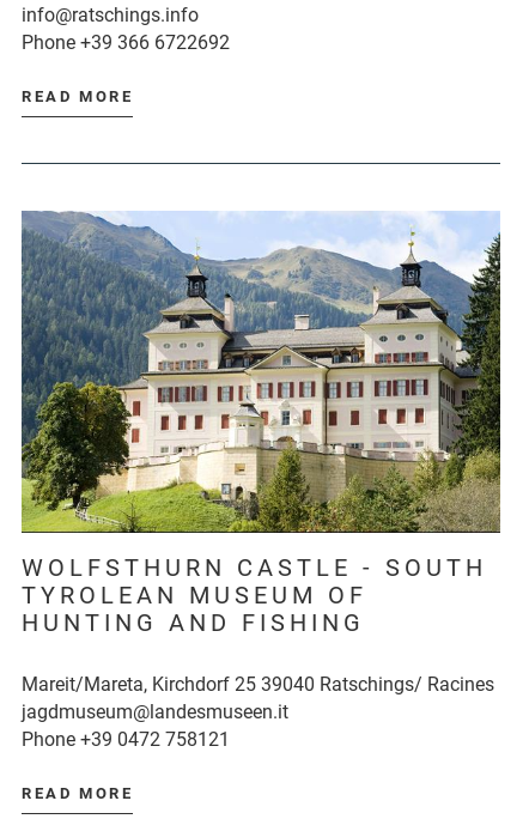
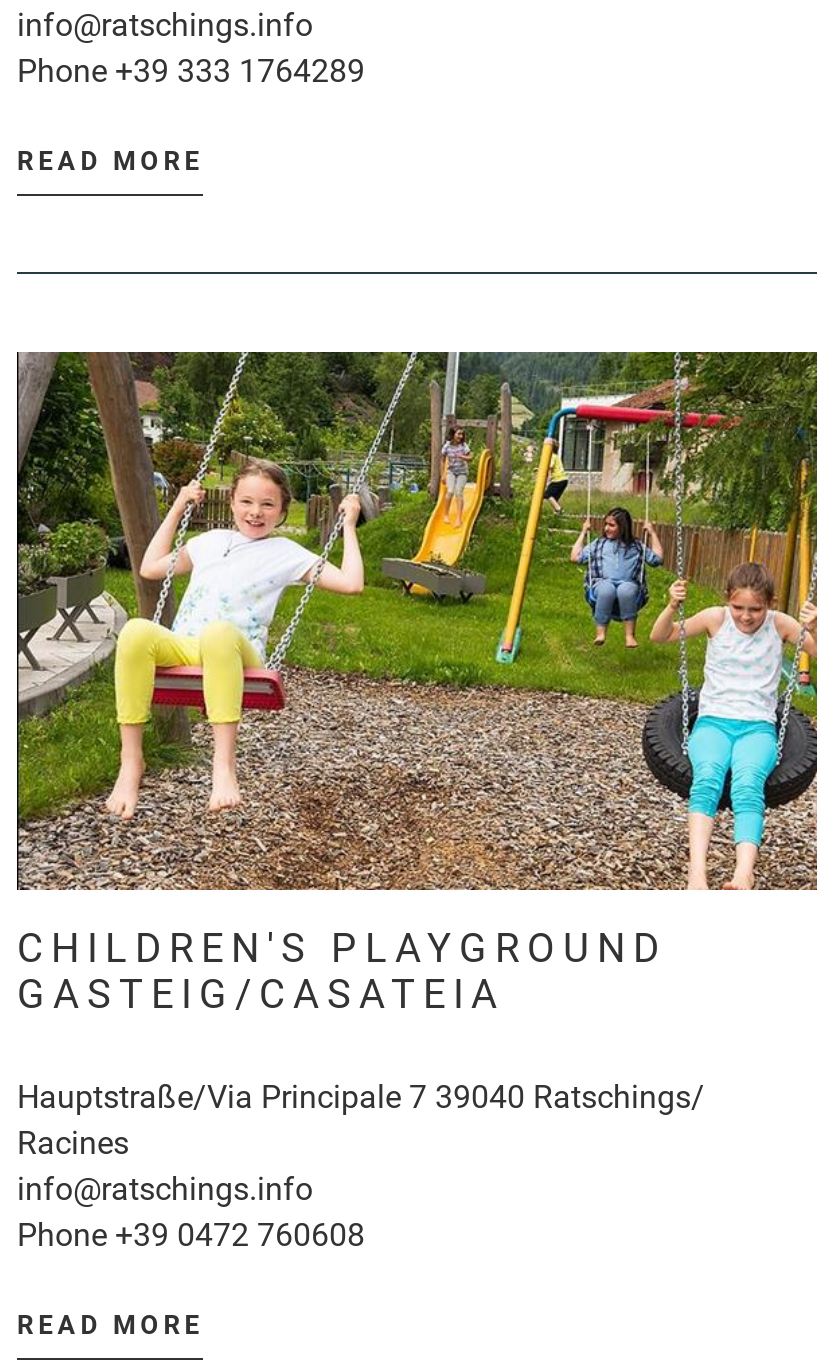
[22,31,230,54] Phone +39 366 6722692 -> [17,52,365,90] Phone +39 333 1764289
[20,211,501,637] [image] | WOLFSTHURN CASTLE - SOUTH | TYROLEAN MUSEUM OF | HUNTING AND FISHING -> [15,350,819,1017] [image] | CHILDREN'S PLAYGROUND | GASTEIG/CASATEIA
[22,673,494,750] Mareit/Mareta, Kirchdorf 25 39040 Ratschings/ Racines | jagdmuseum@landesmuseen.it | Phone +39 0472 758121 -> [17,1077,705,1253] Hauptstraße/Via Principale 7 39040 Ratschings/ | Racines | info@ratschings.info | Phone +39 0472 760608

